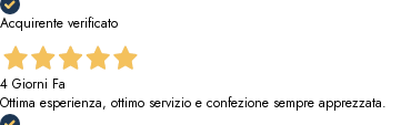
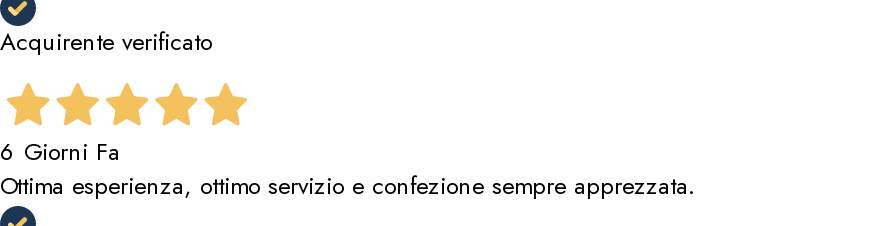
[0,75,66,94] 4 Giorni Fa -> [0,135,120,171] 6 Giorni Fa

